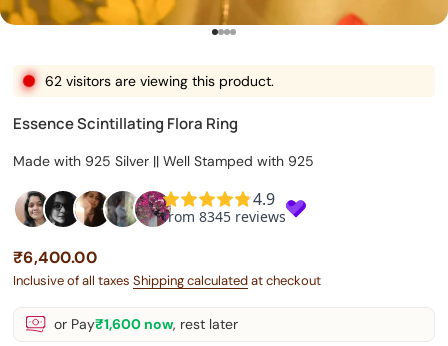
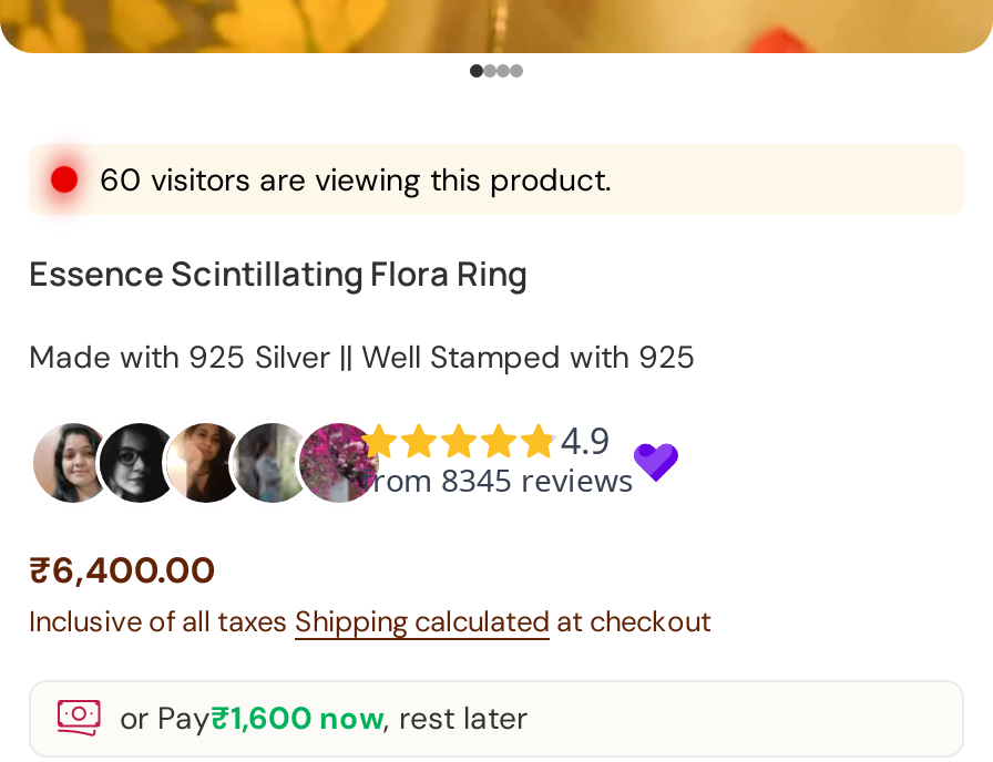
[45,72,274,90] 62 visitors are viewing this product. -> [100,159,612,198] 60 visitors are viewing this product.

